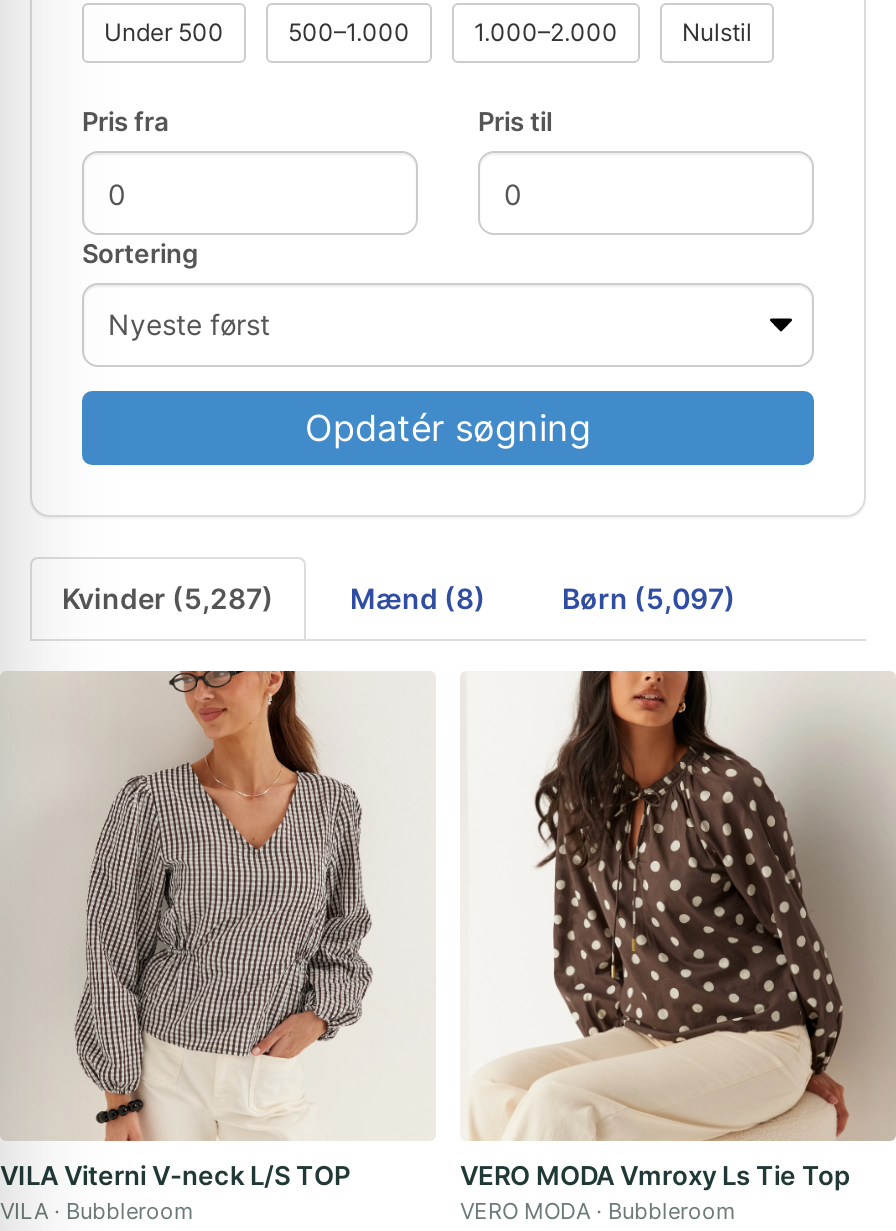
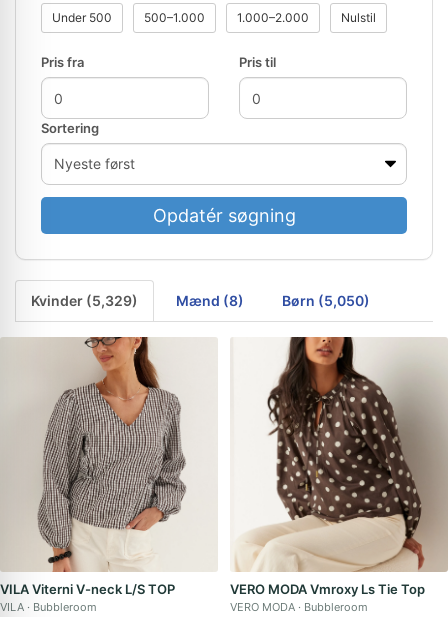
[62,581,274,615] Kvinder (5,287) -> [31,292,138,309] Kvinder (5,329)
[562,581,736,615] Børn (5,097) -> [282,292,370,309] Børn (5,050)

